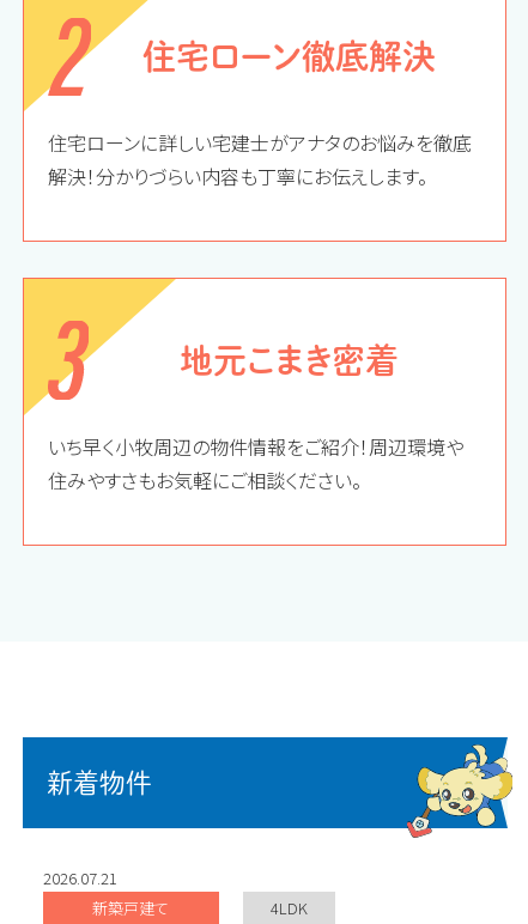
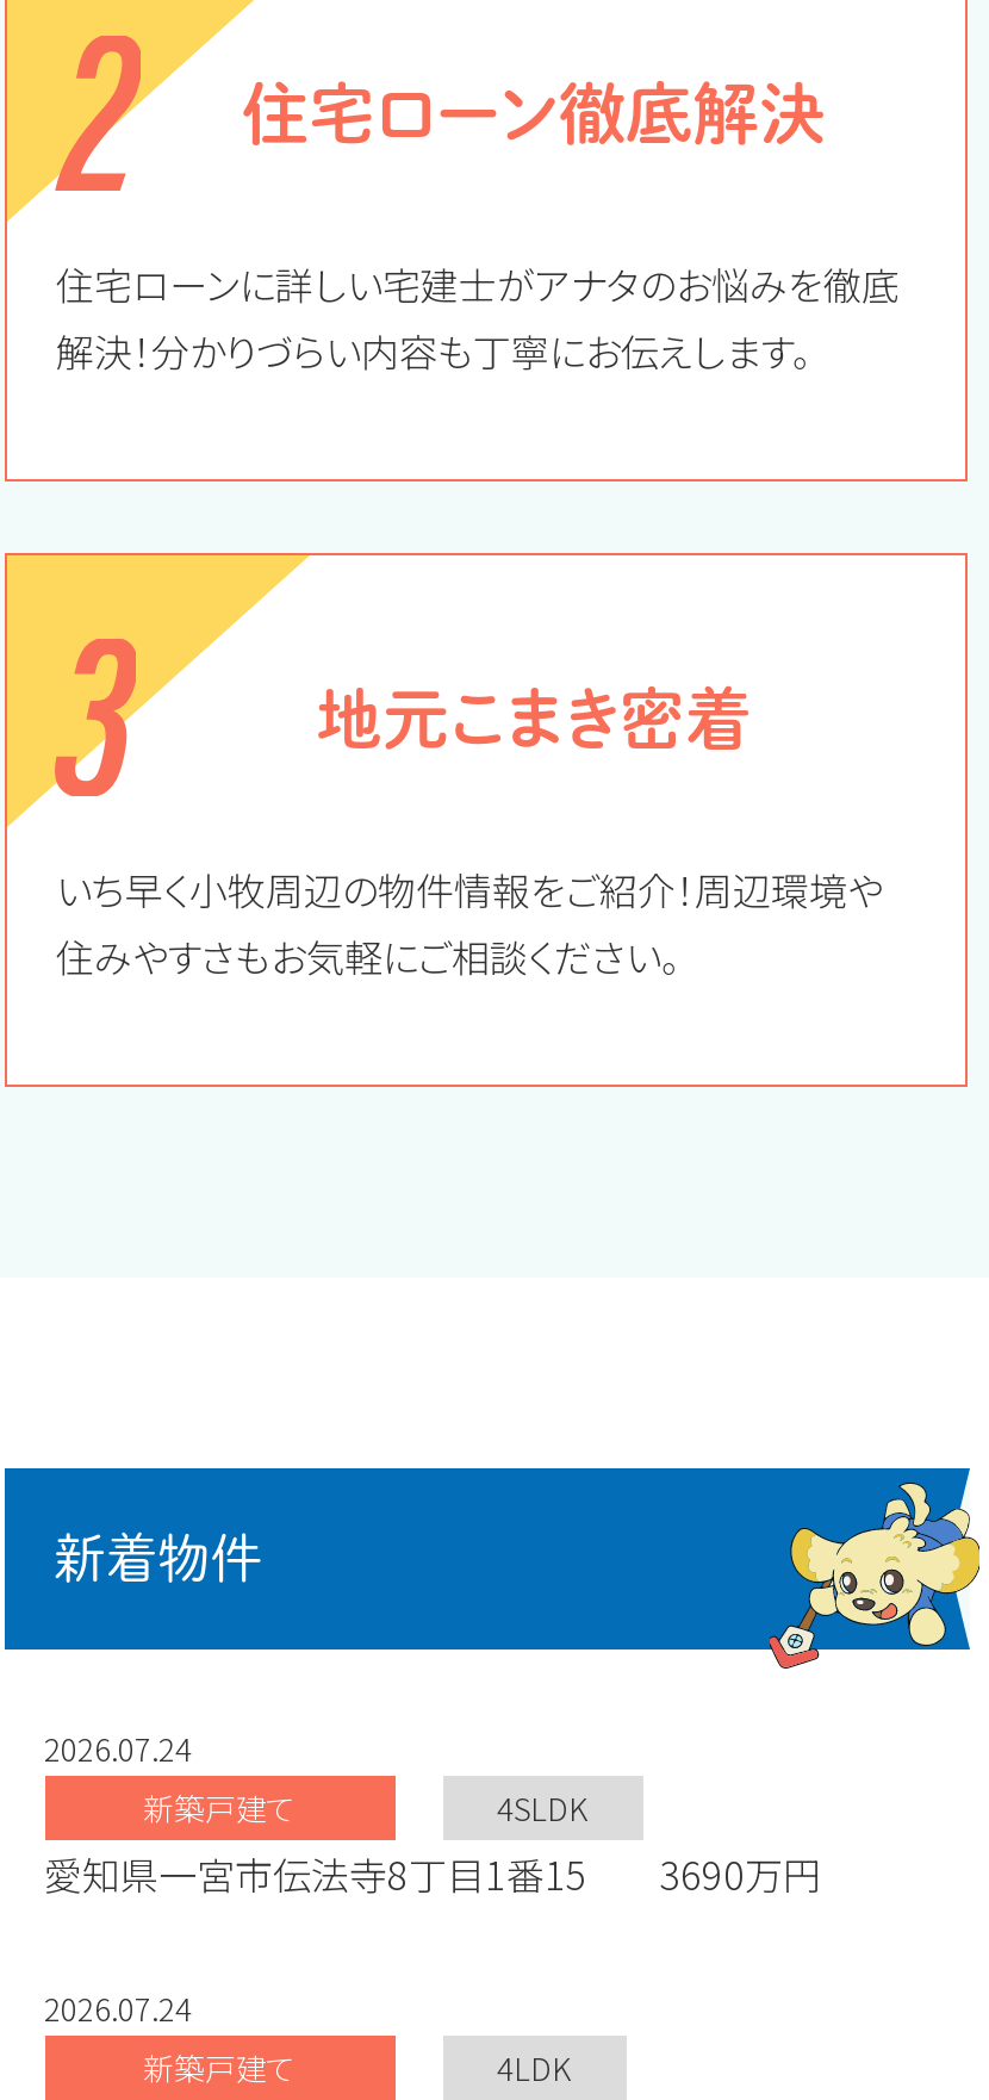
[43,867,117,890] 2026.07.21 -> [44,1727,821,2032] 2026.07.24 | 新築戸建て | 4SLDK | 愛知県一宮市伝法寺8丁目1番15 | 3690万円 | 2026.07.24

